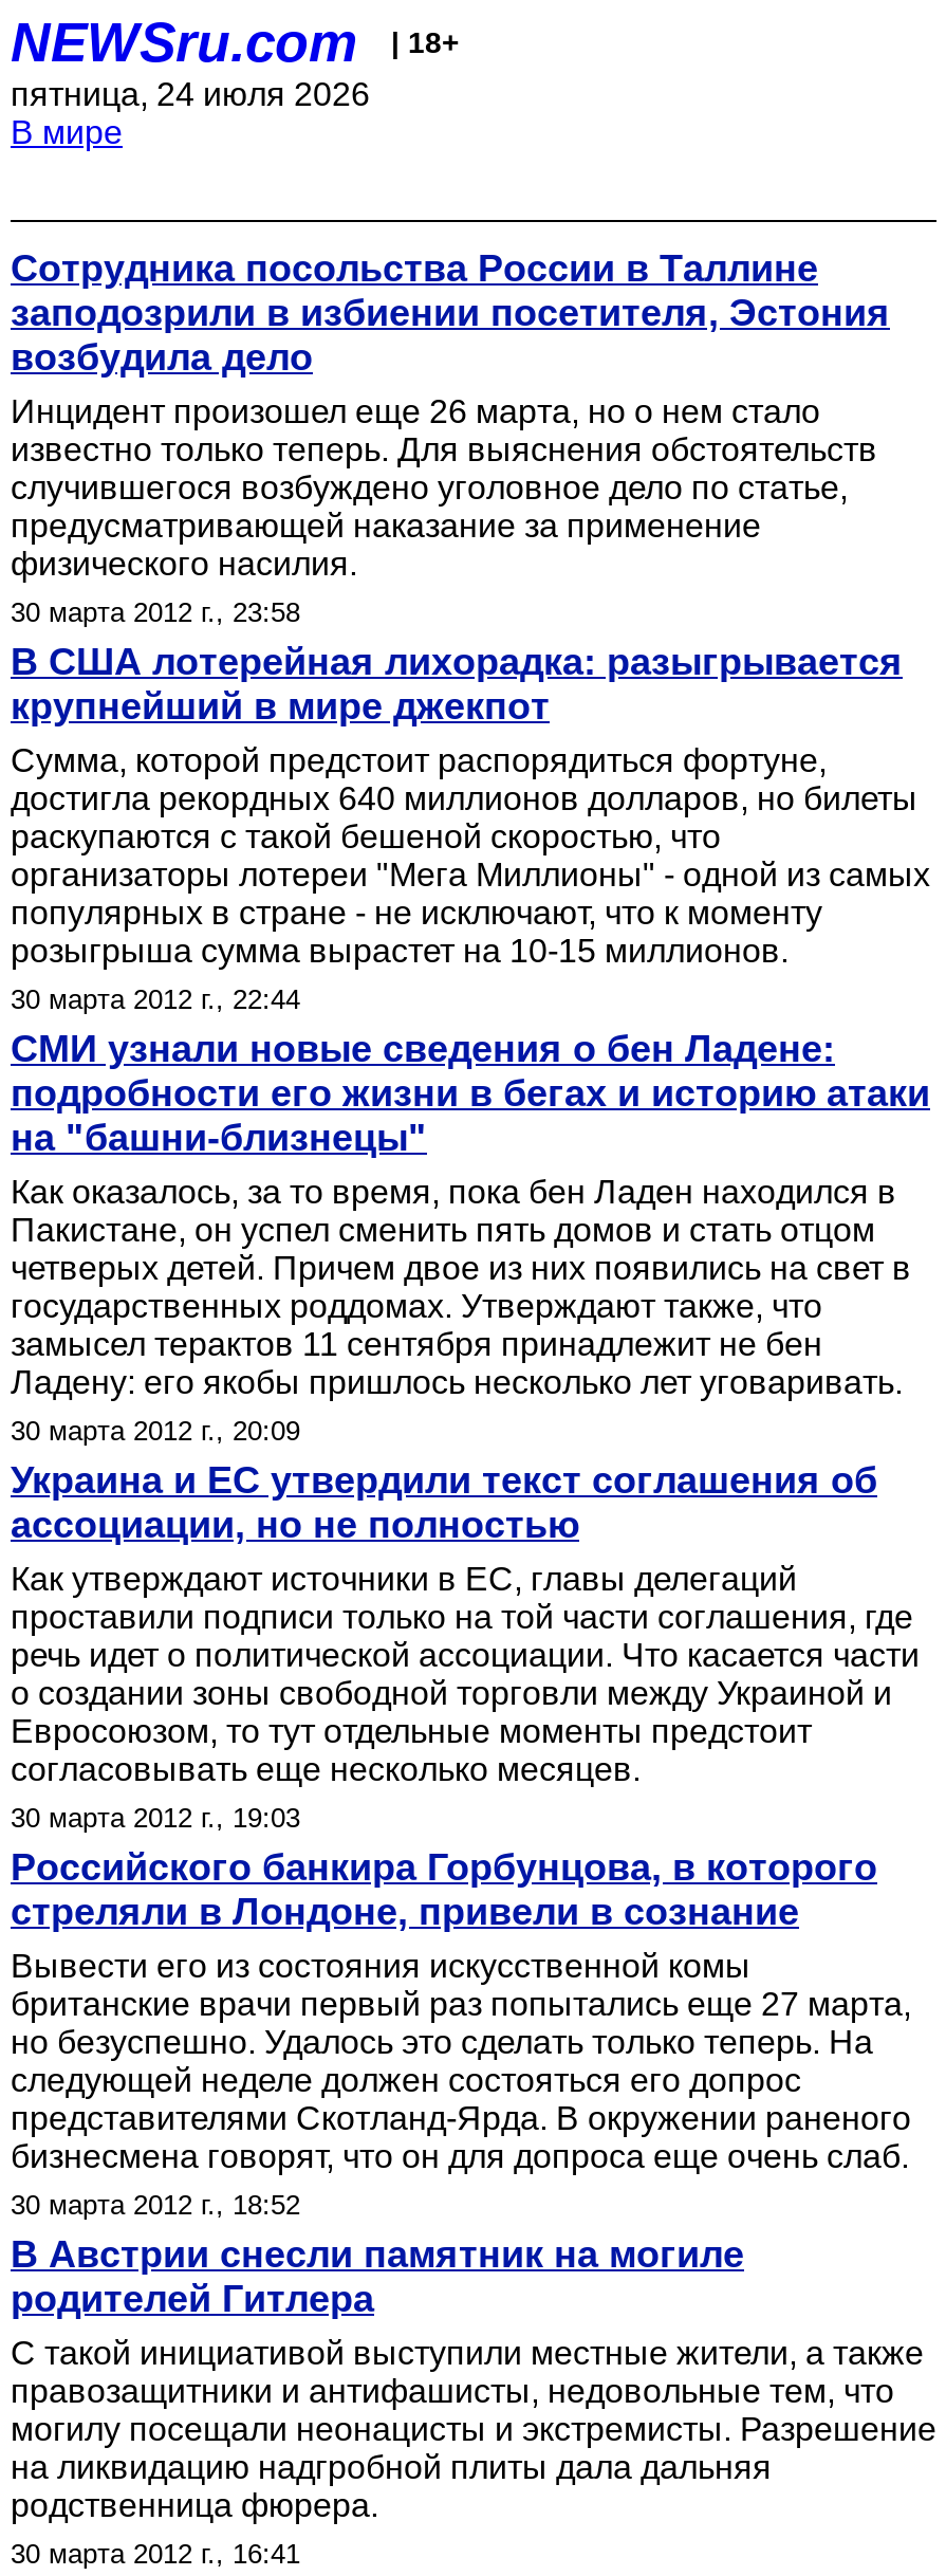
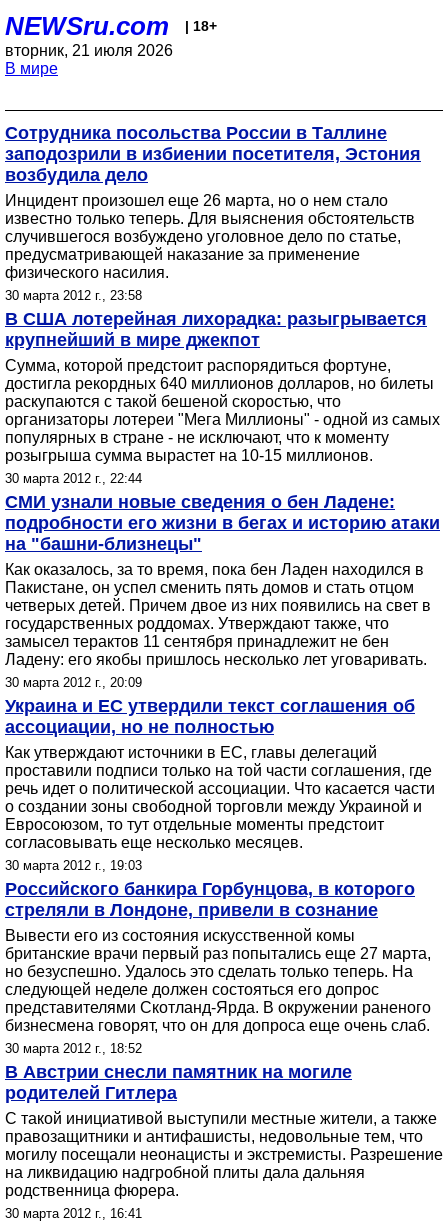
[11,76,370,112] пятница, 24 июля 2026 -> [5,42,173,59] вторник, 21 июля 2026

